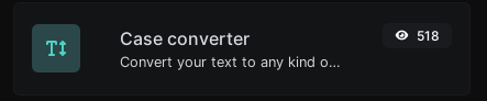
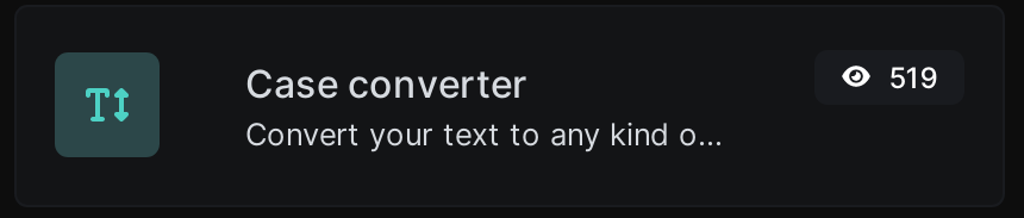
[414,27,440,43] 518 -> [882,59,939,94] 519

